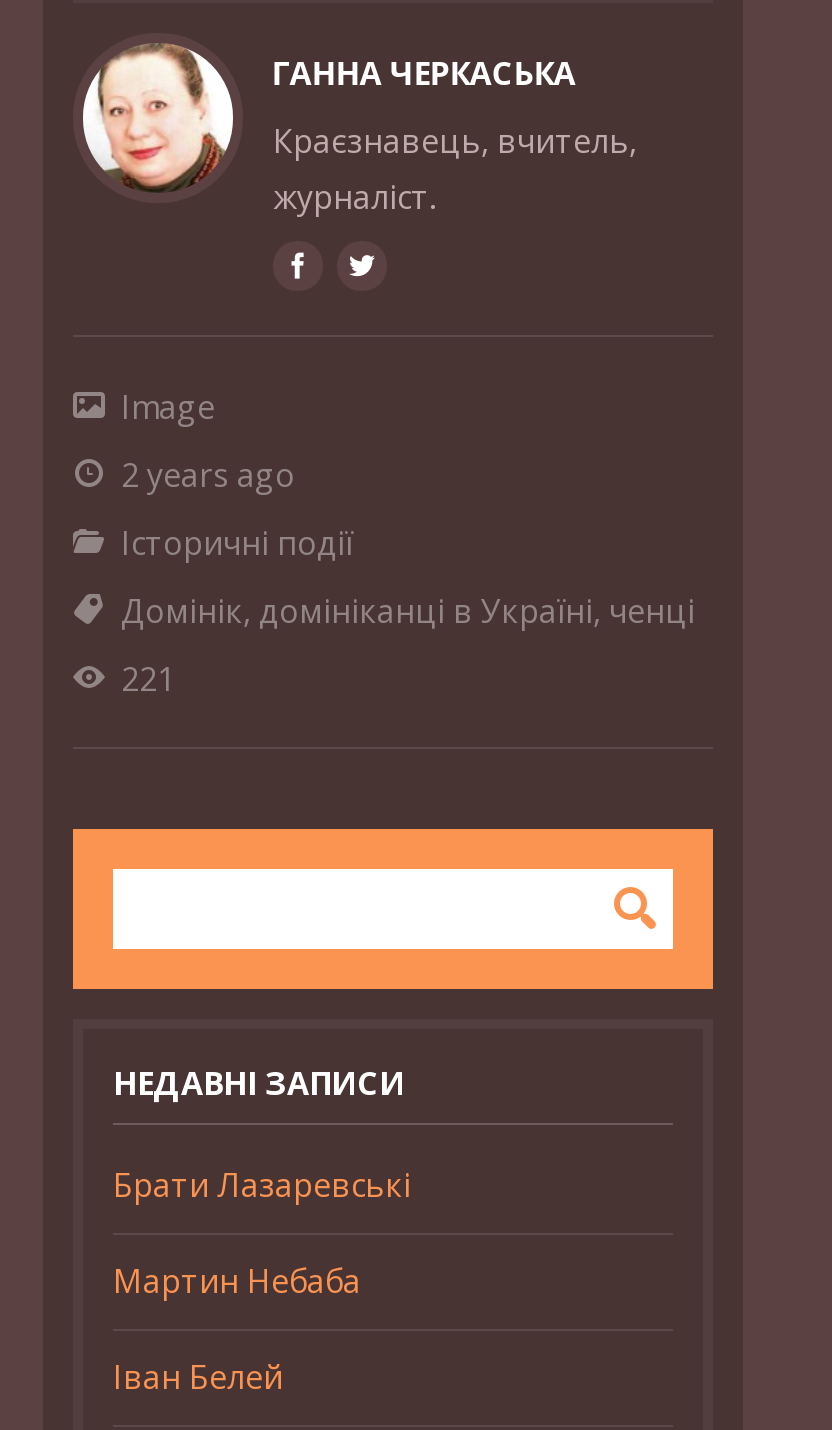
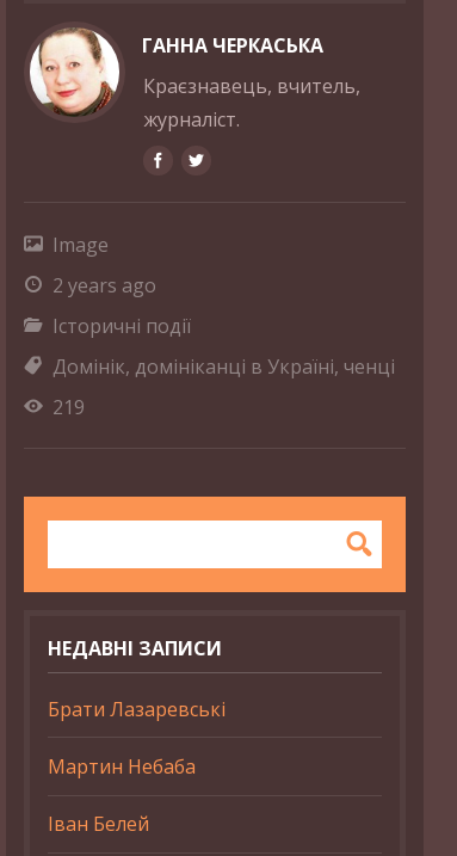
[121,657,175,701] 221 -> [53,394,85,420] 219

